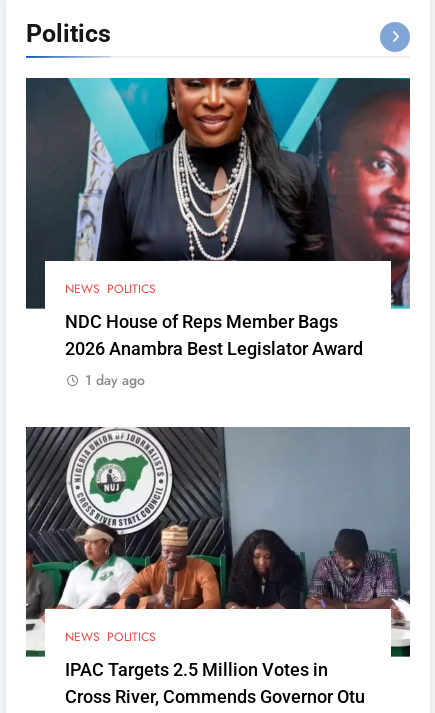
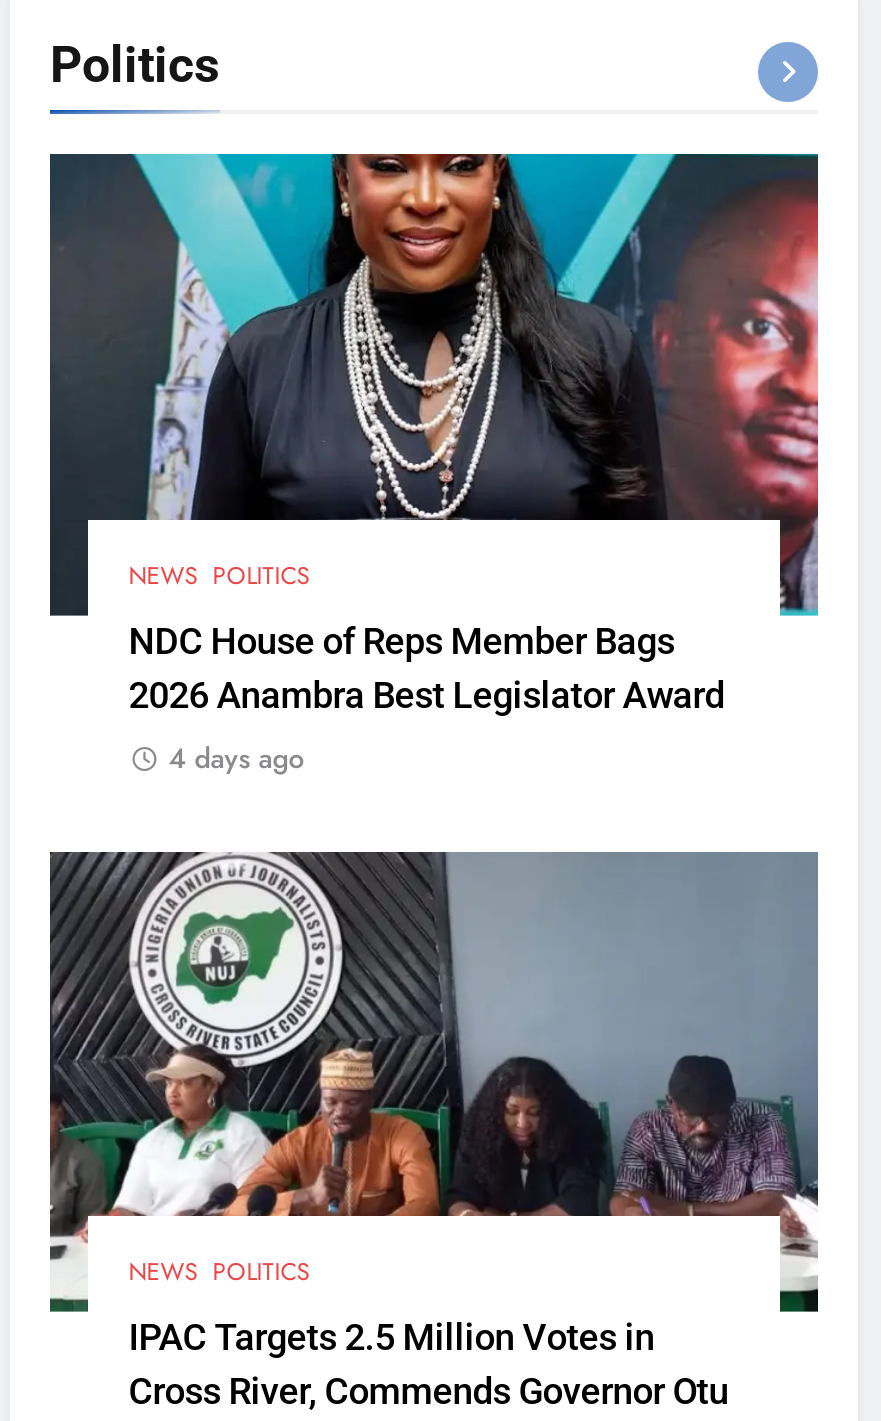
[85,369,145,389] 1 day ago -> [168,737,304,777] 4 days ago

